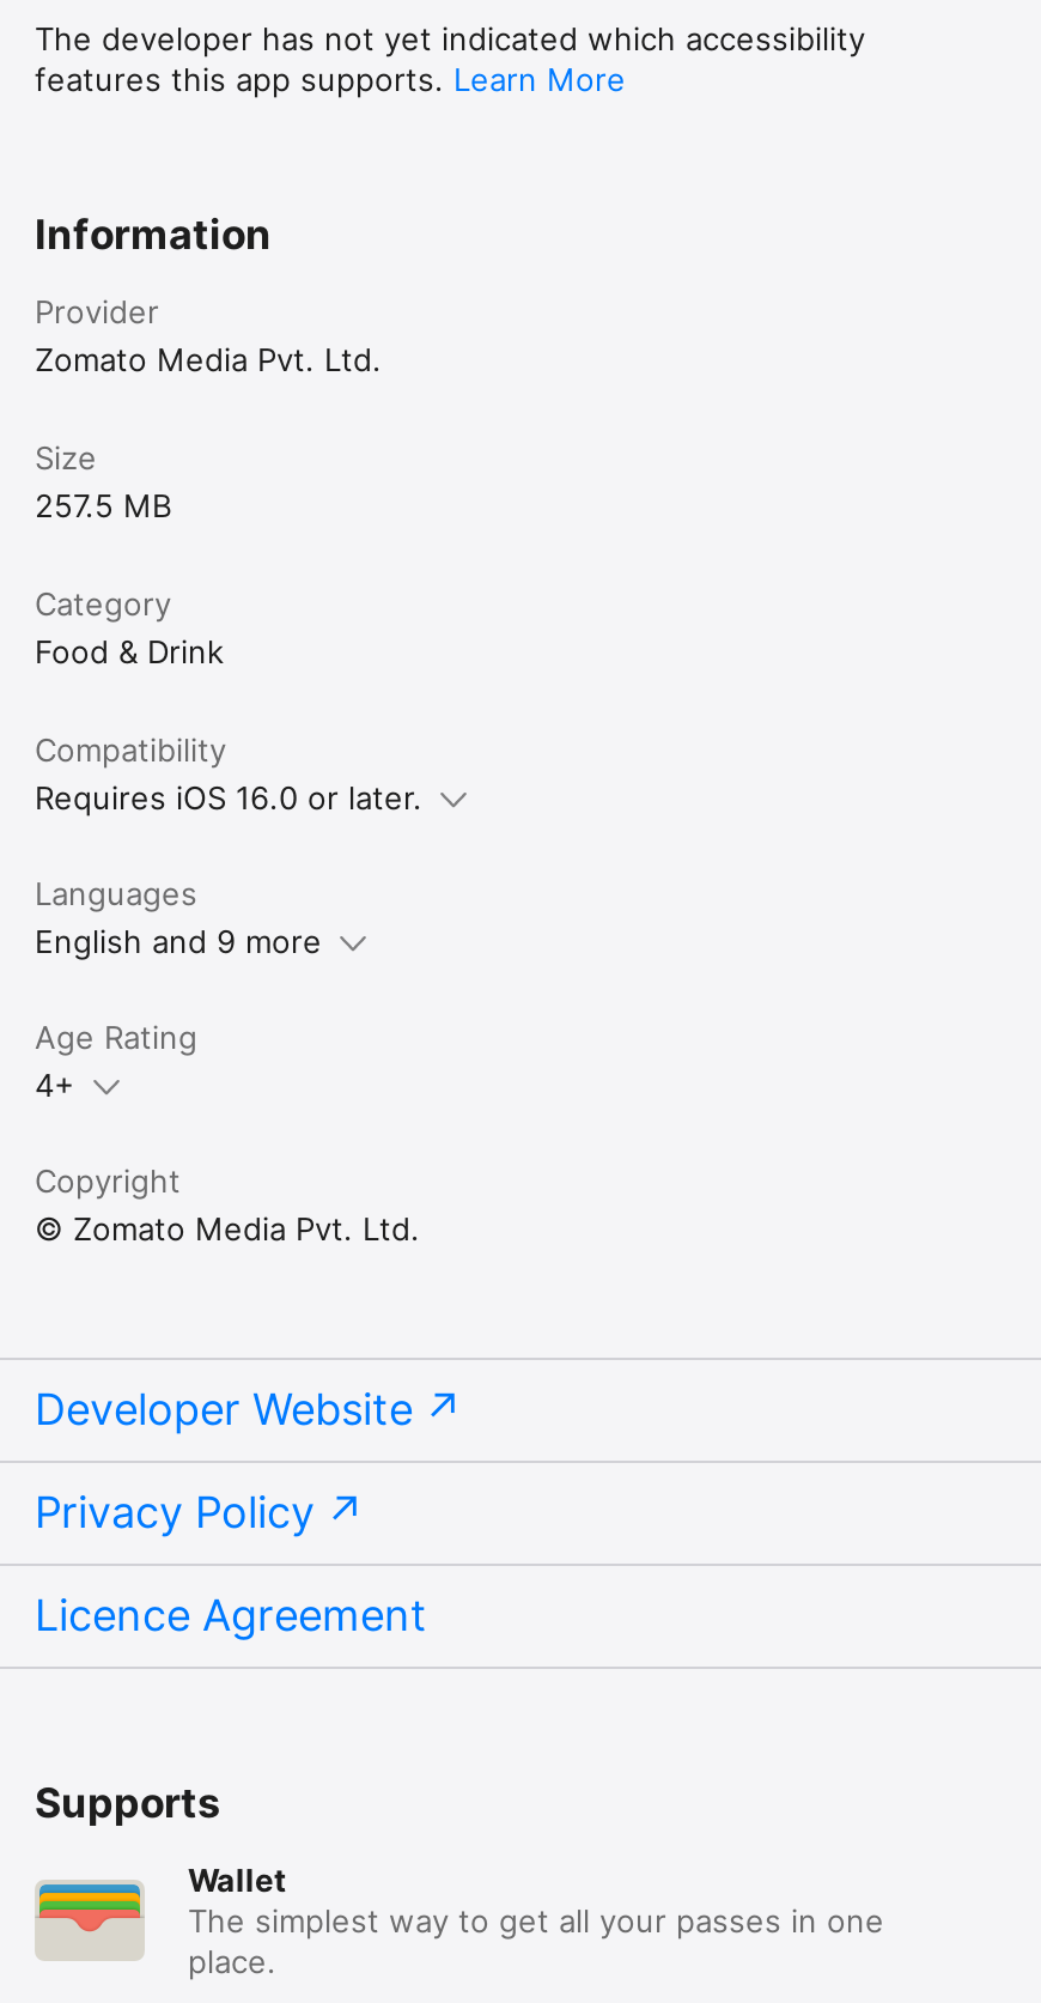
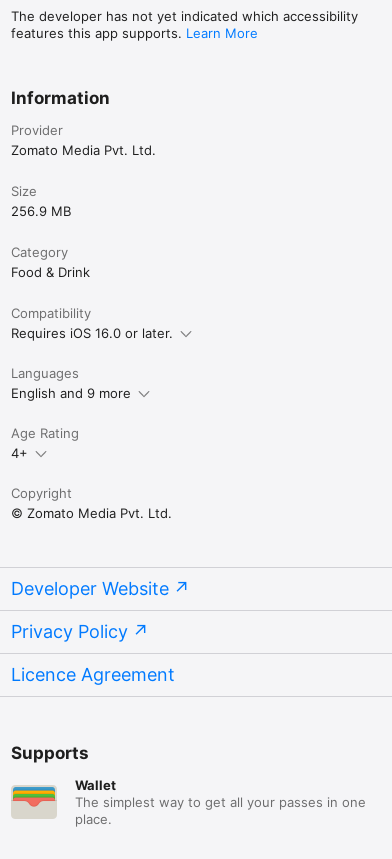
[35,486,171,524] 257.5 MB -> [11,203,71,219] 256.9 MB

